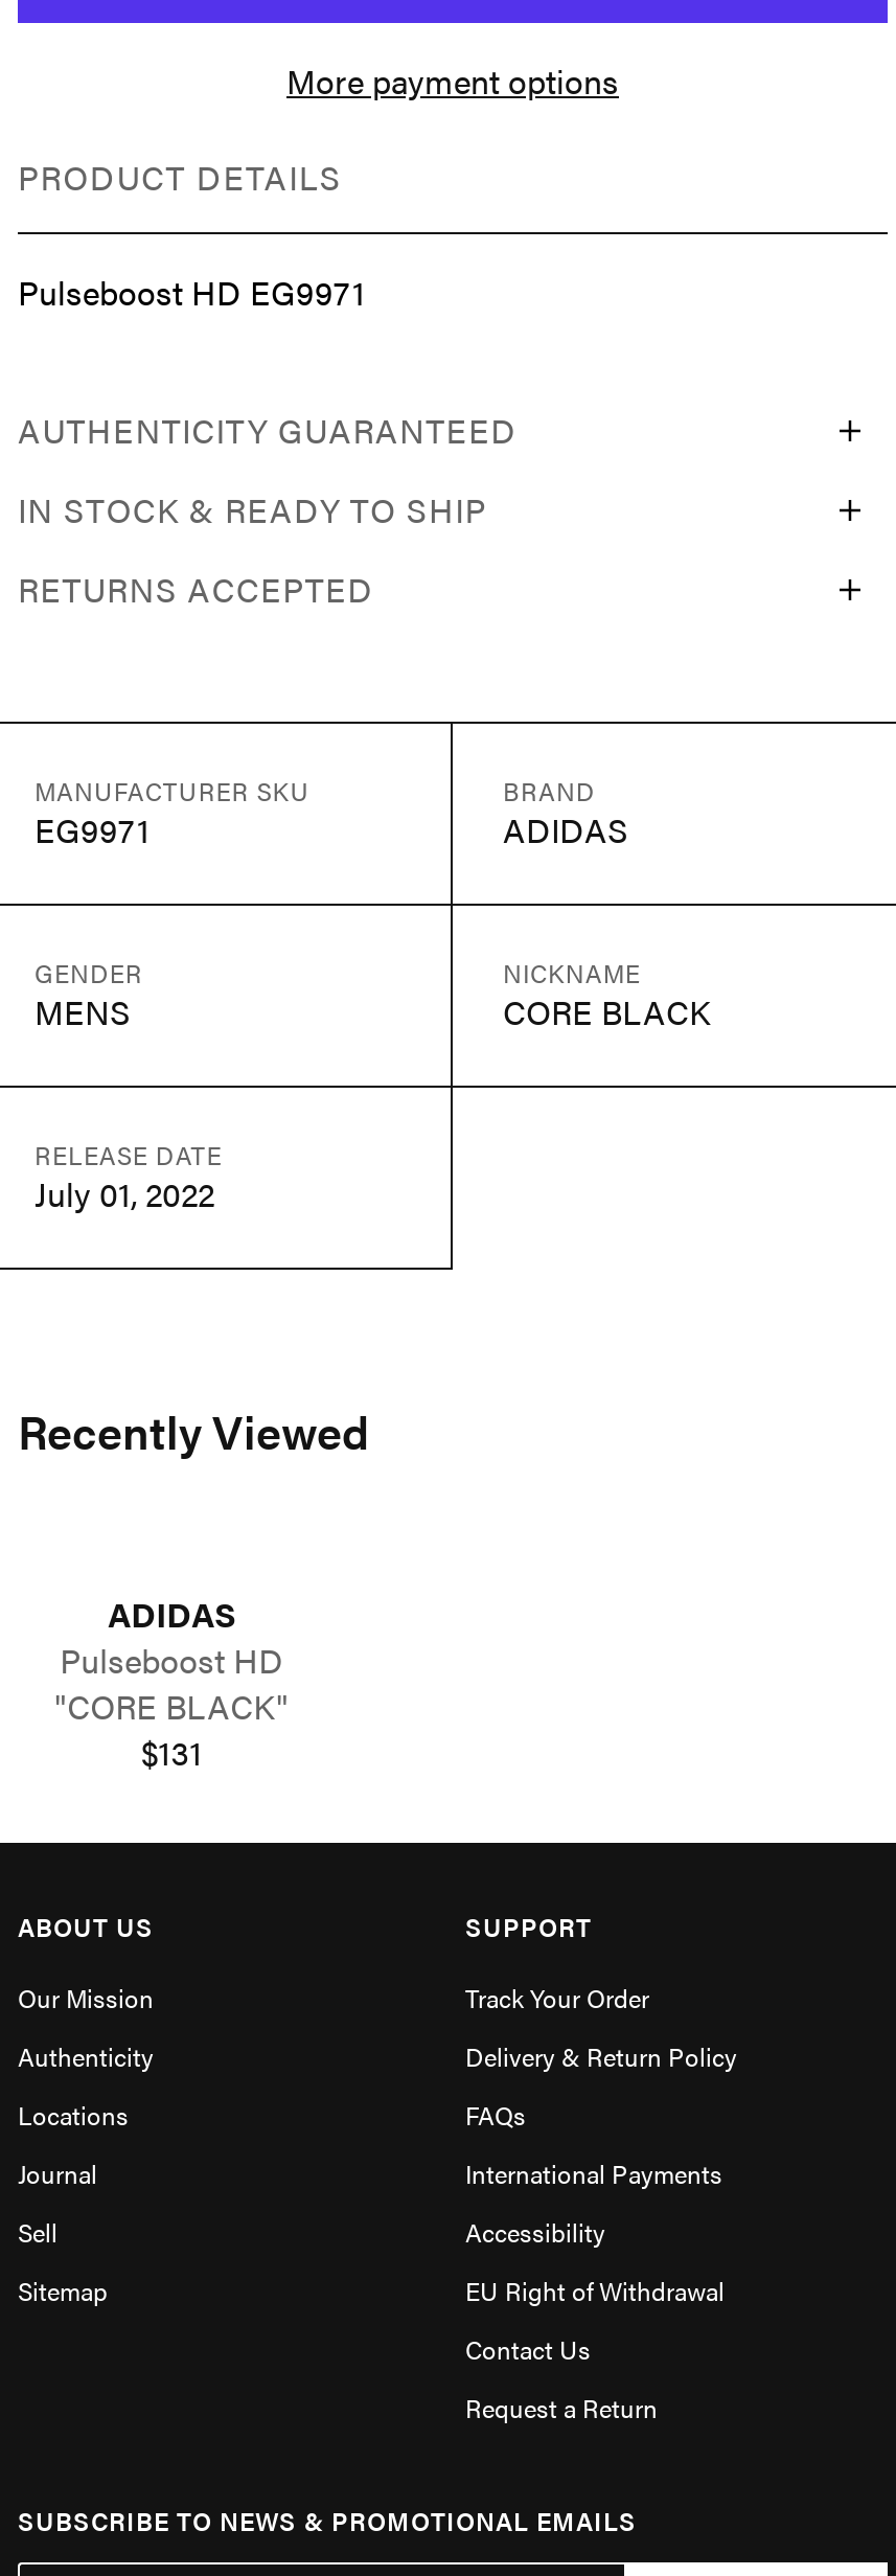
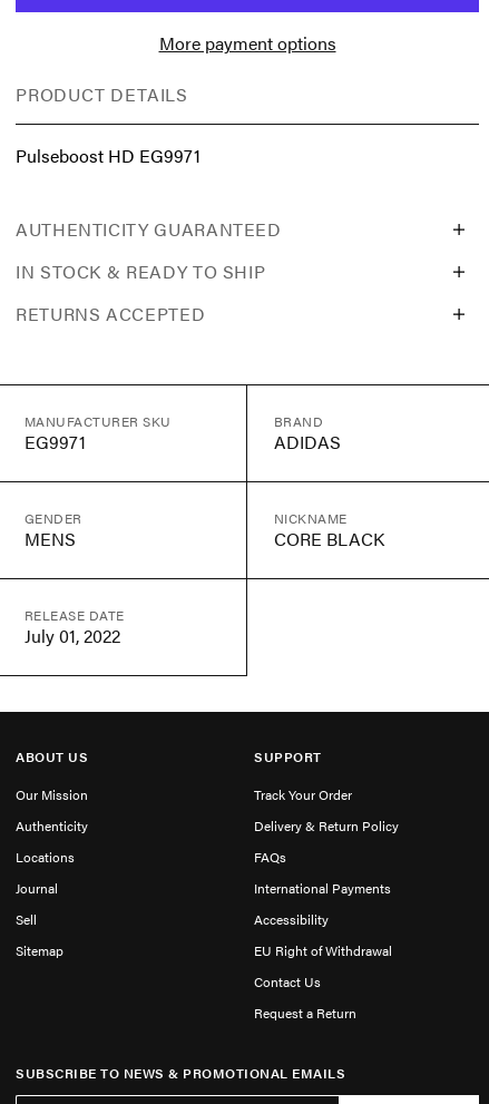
[18,1398,369,1776] Recently Viewed | ADIDAS | Pulseboost HD | "CORE BLACK" | $131 -> none

